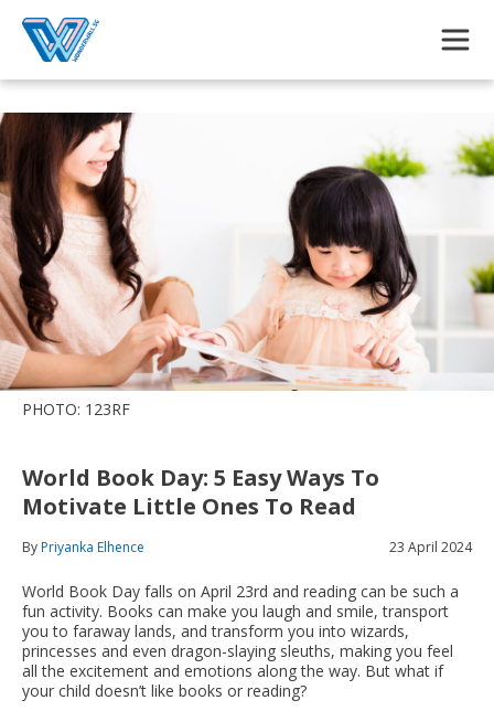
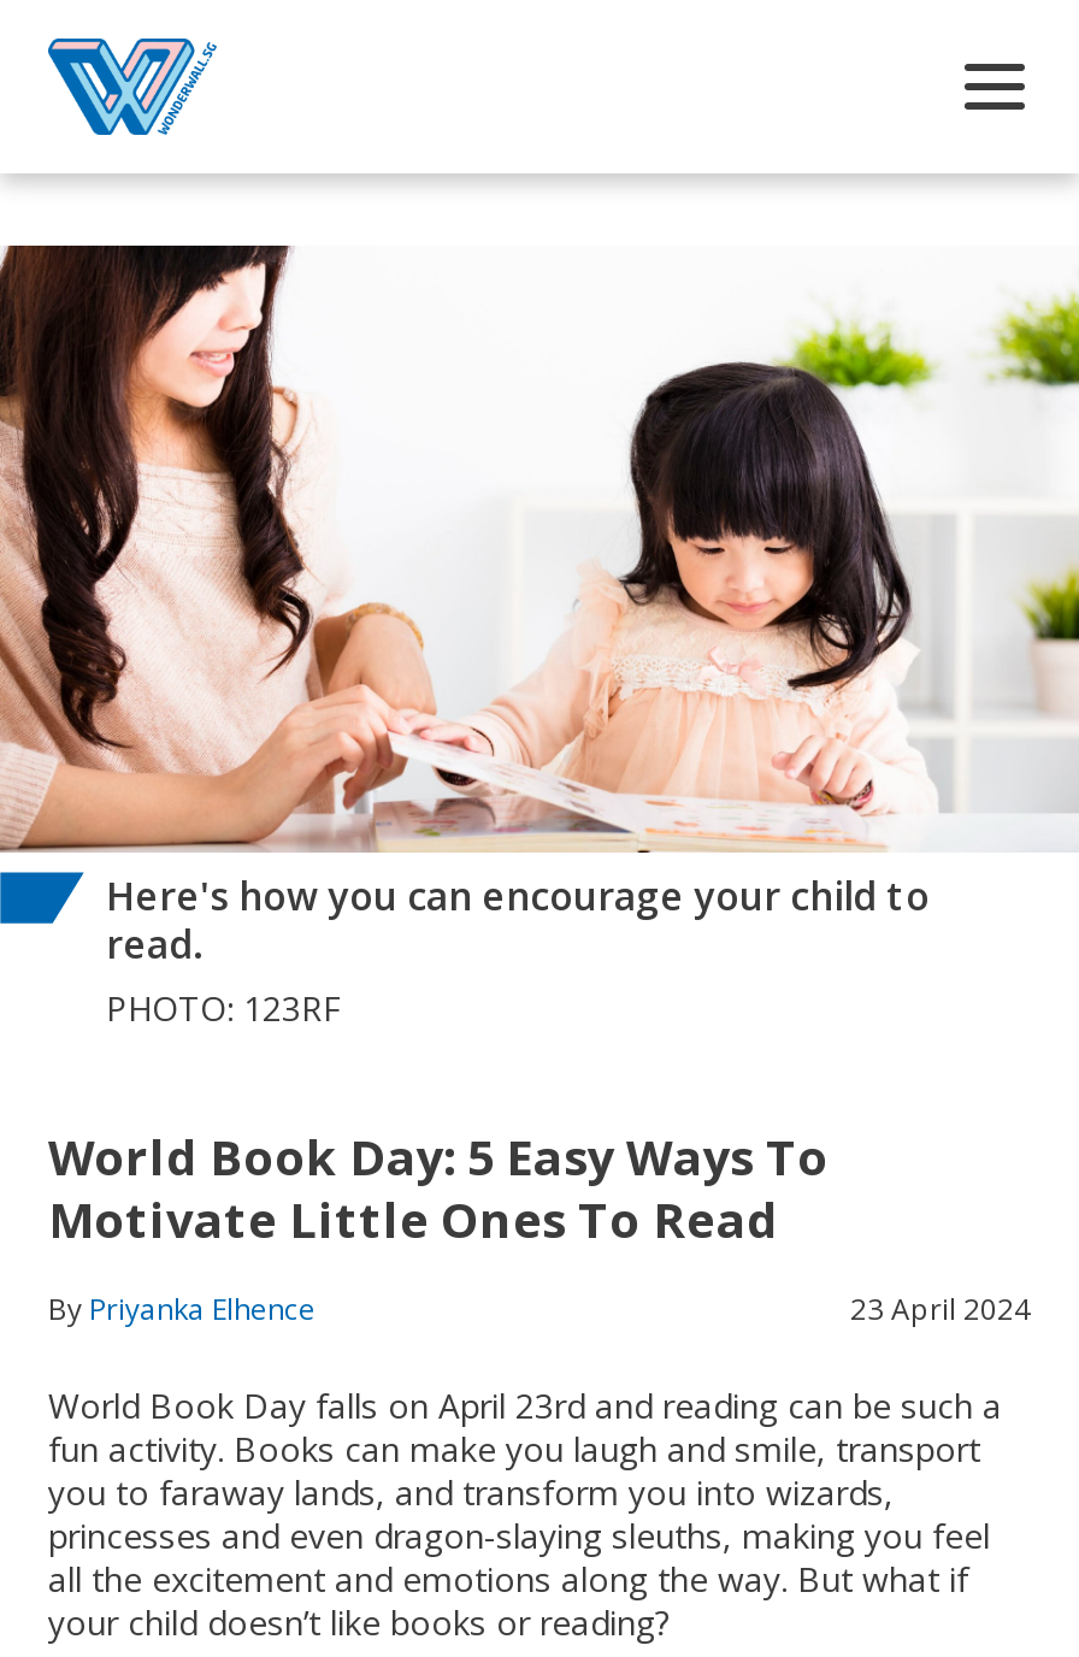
none -> [106,868,930,969] Here's how you can encourage your child to | read.

